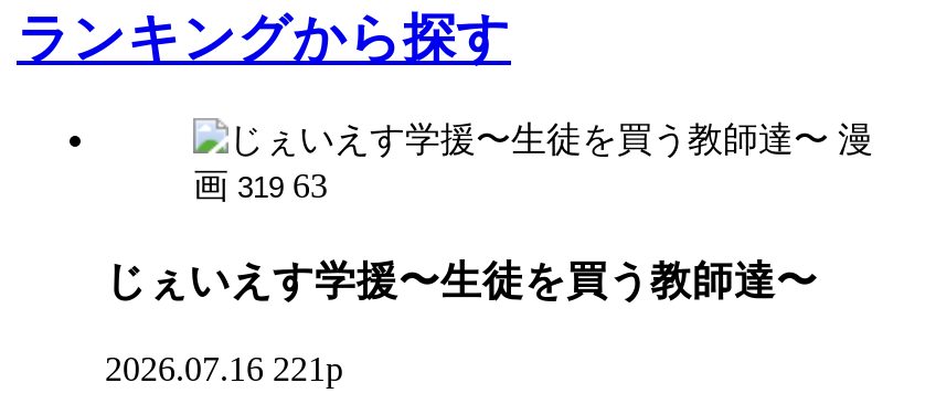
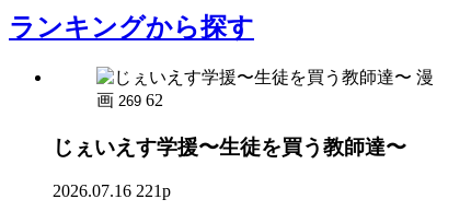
[193,167,328,204] 画 319 63 -> [96,91,163,109] 画 269 62

